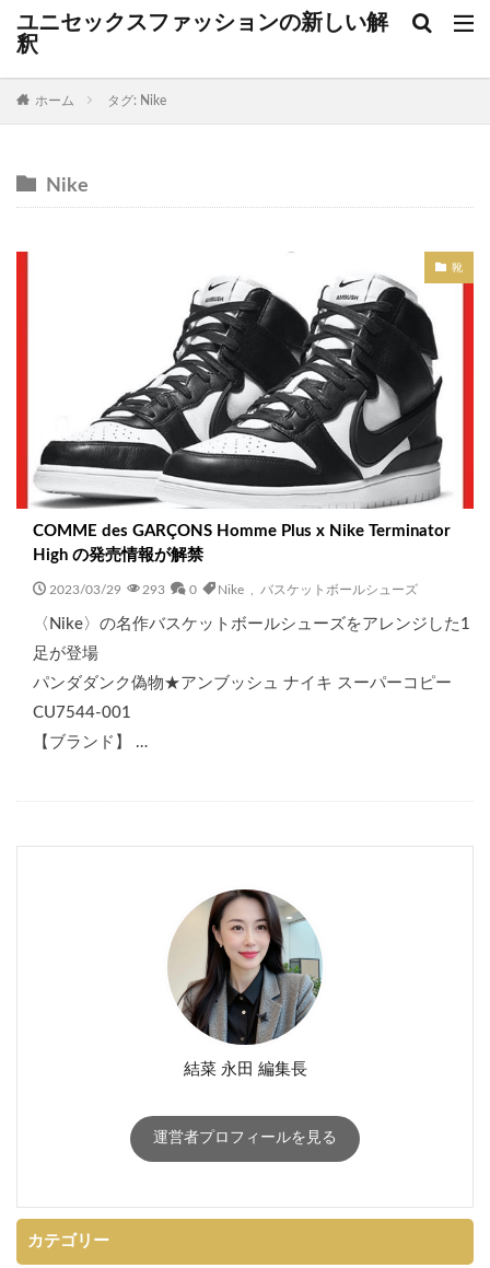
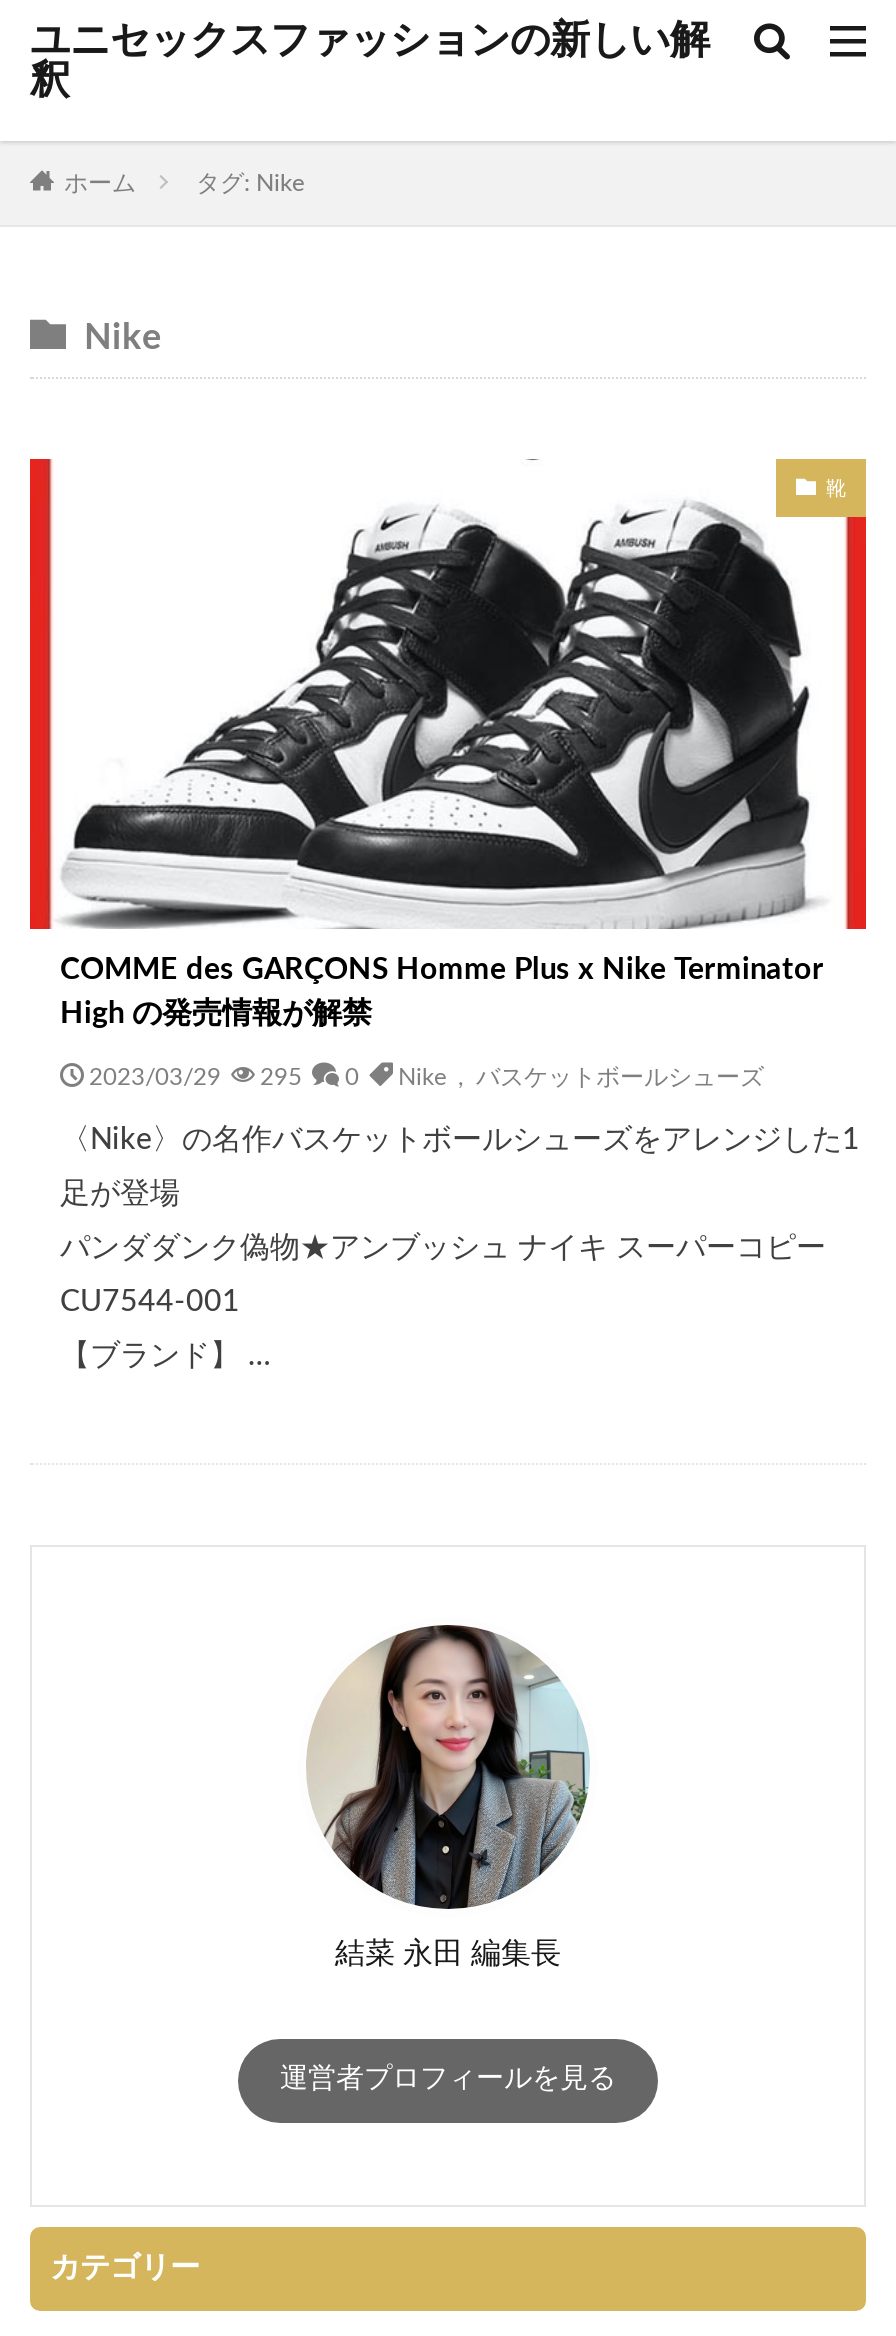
[49,582,418,595] 2023/03/29 293 0 Nike,バスケットボールシューズ -> [89,1063,764,1087] 2023/03/29 295 0 Nike,バスケットボールシューズ

